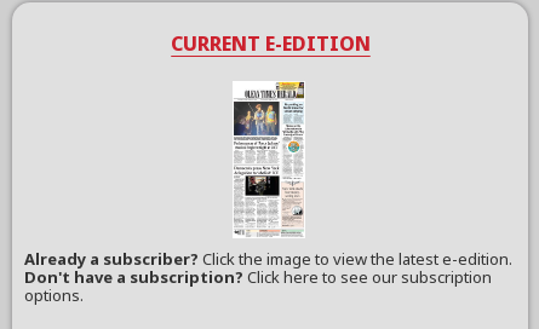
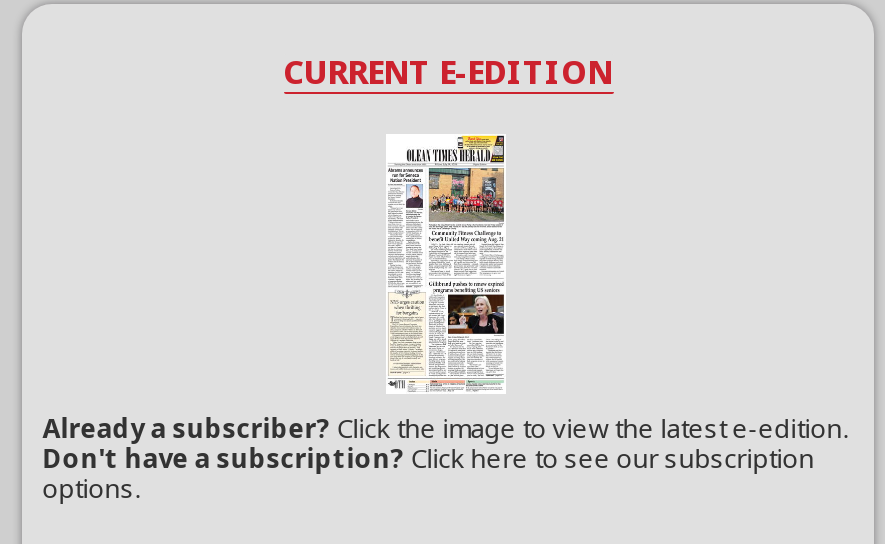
[233,93,305,233] [image] -> [386,154,506,386] [image]

